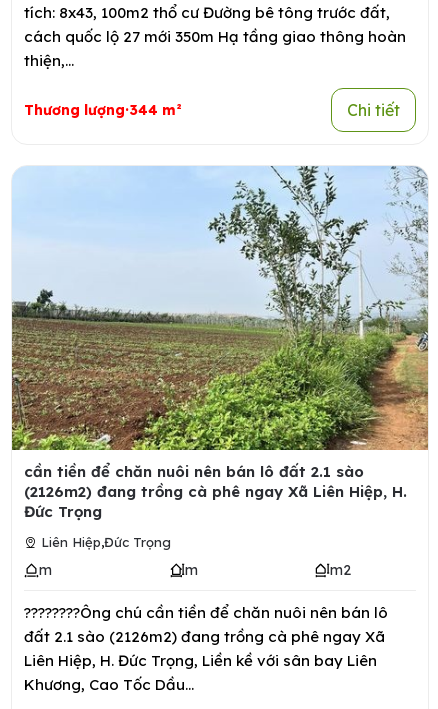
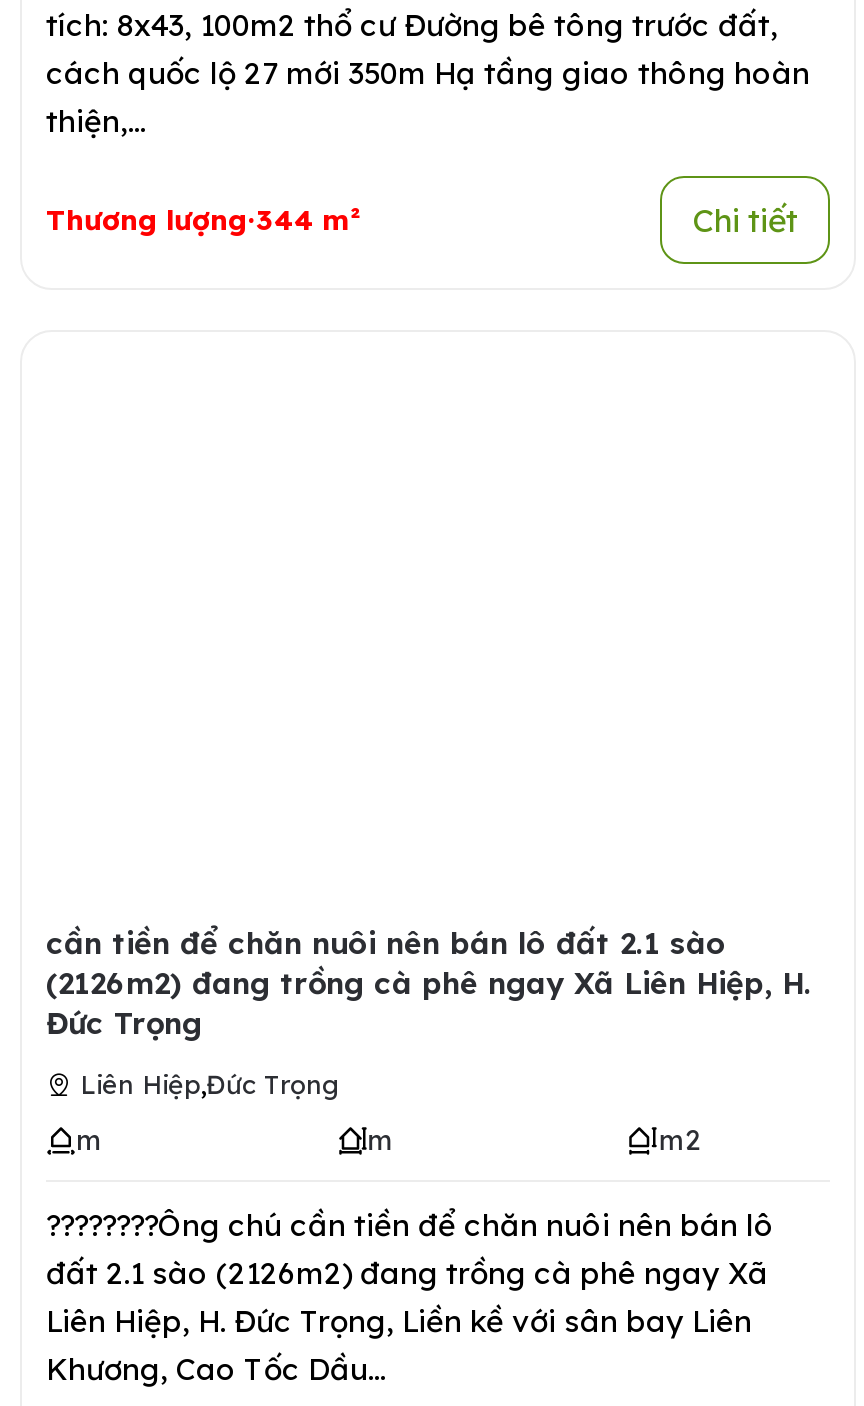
[11,165,429,451] [image] -> none

